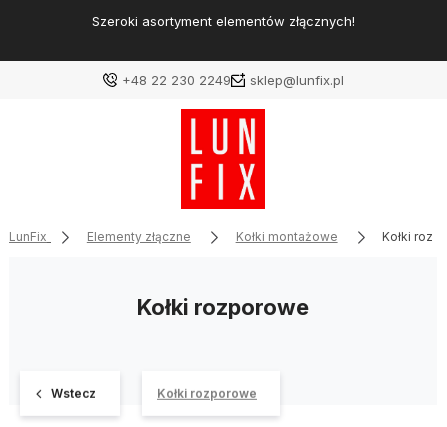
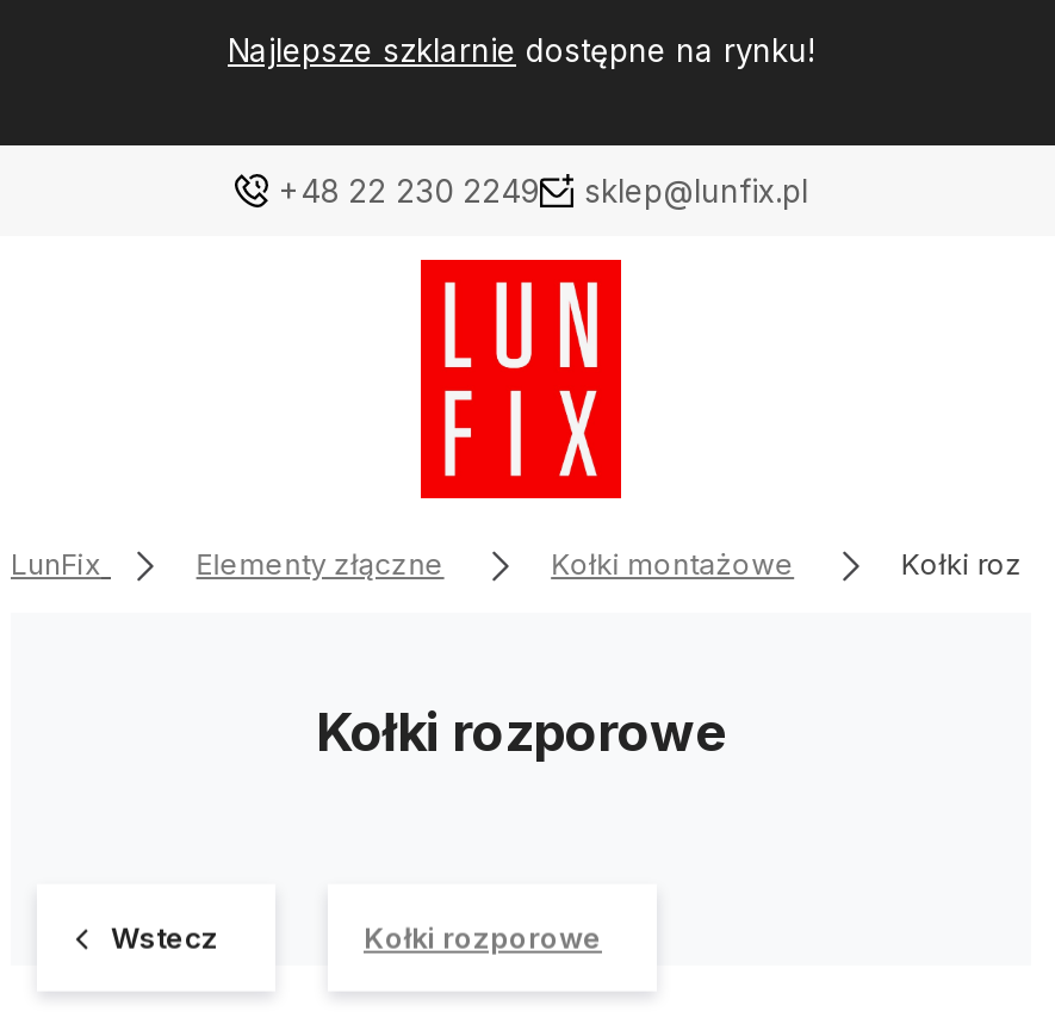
[91,13,354,29] Szeroki asortyment elementów złącznych! -> [228,31,814,69] Najlepsze szklarnie dostępne na rynku!

